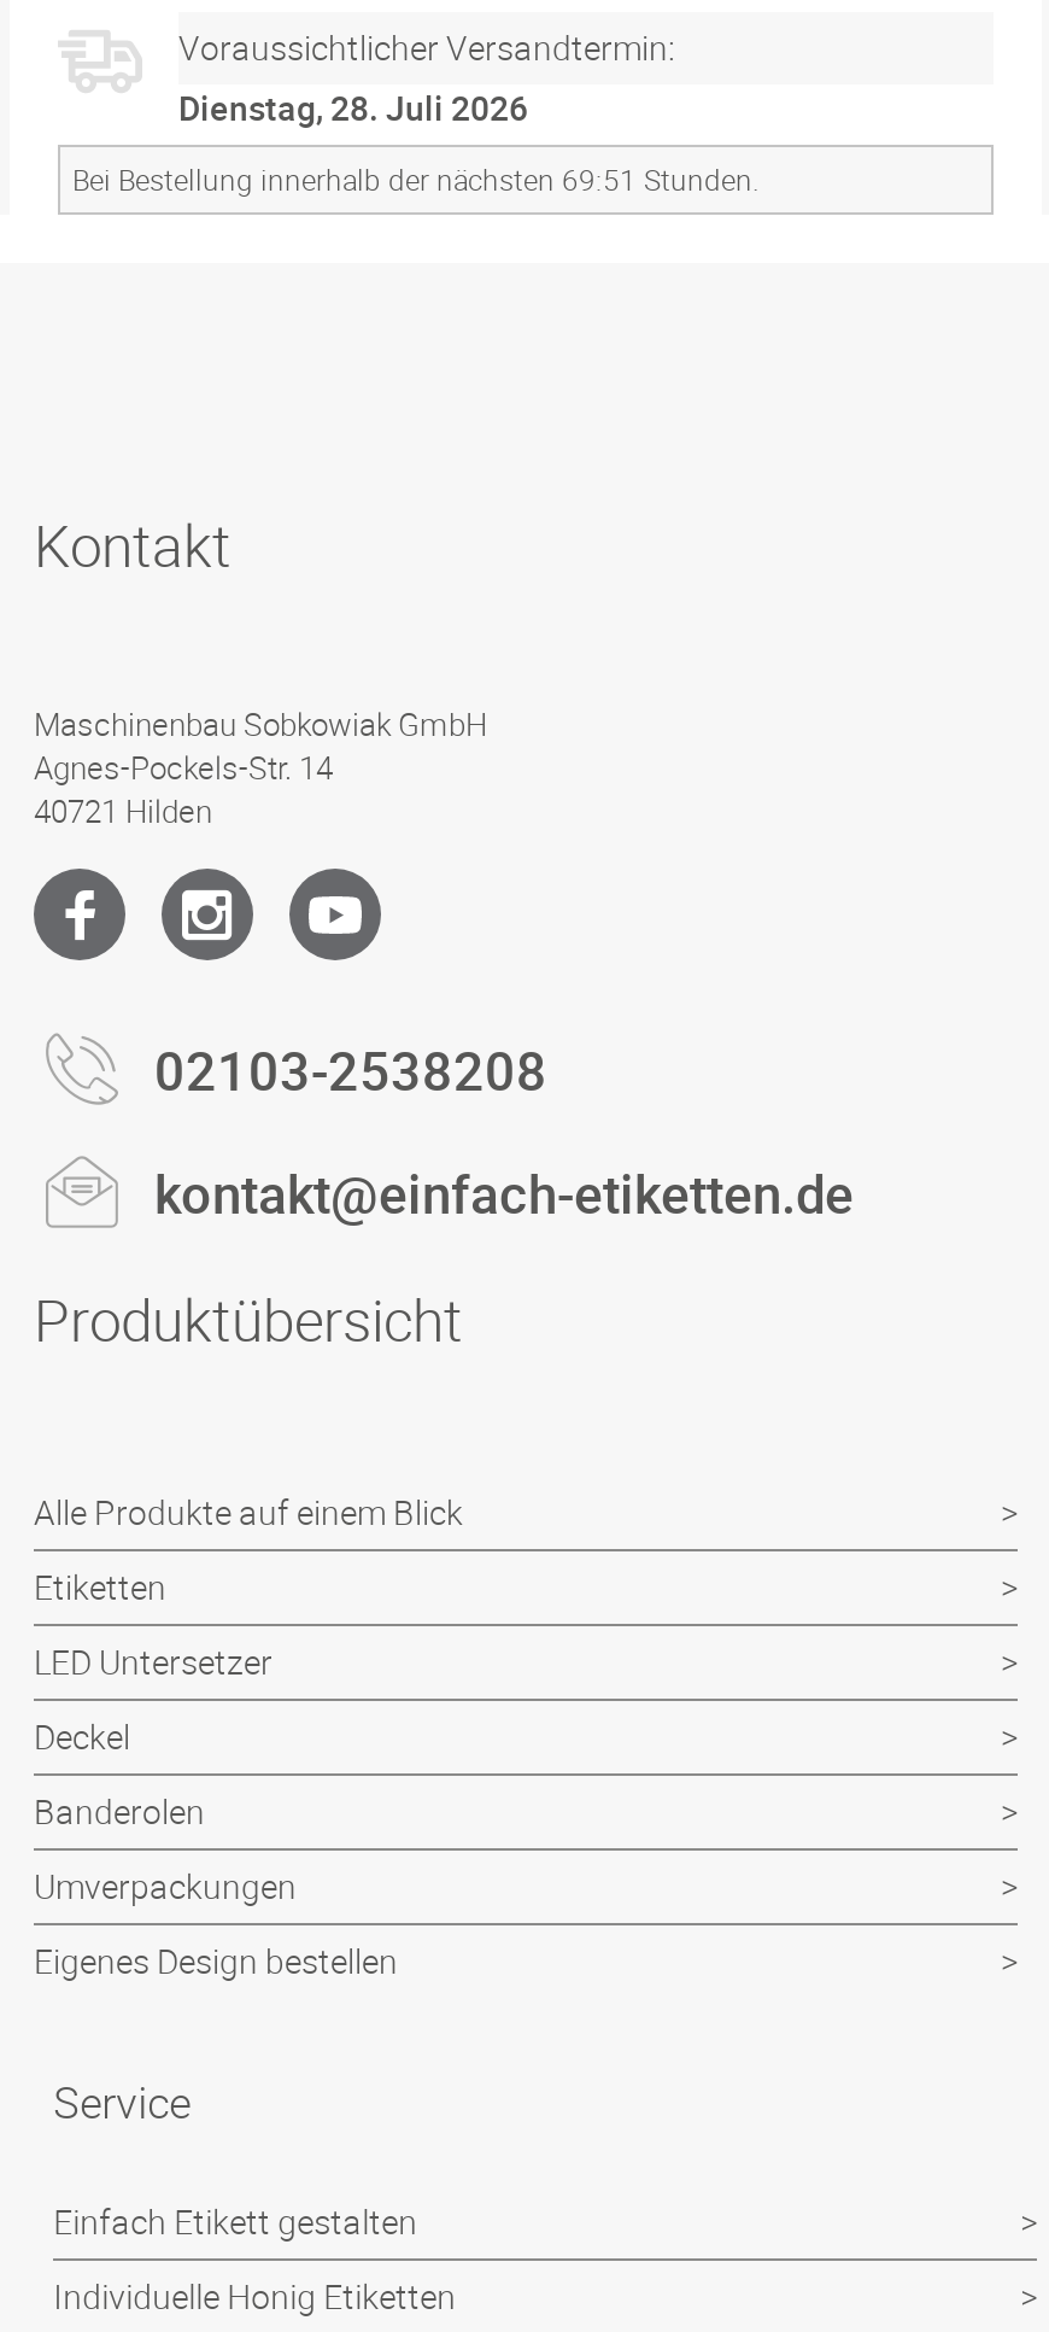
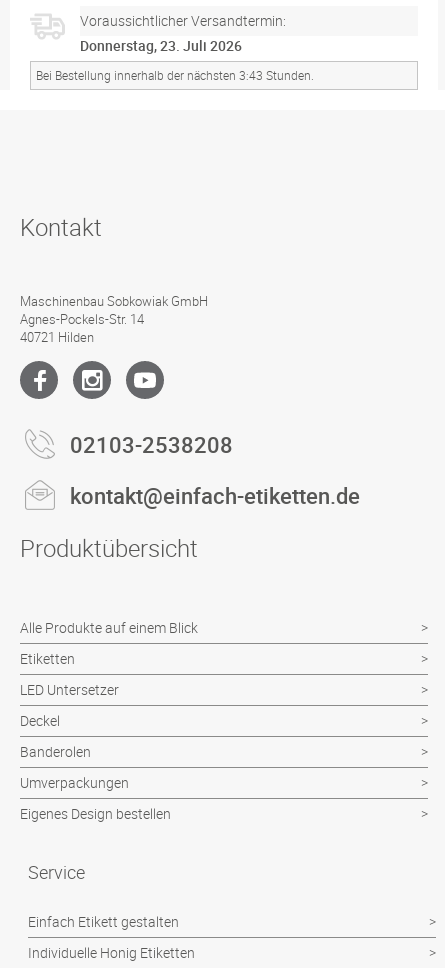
[178,85,528,131] Dienstag, 28. Juli 2026 -> [80,36,242,55] Donnerstag, 23. Juli 2026
[72,160,760,199] Bei Bestellung innerhalb der nächsten 69:51 Stunden. -> [36,67,314,83] Bei Bestellung innerhalb der nächsten 3:43 Stunden.

